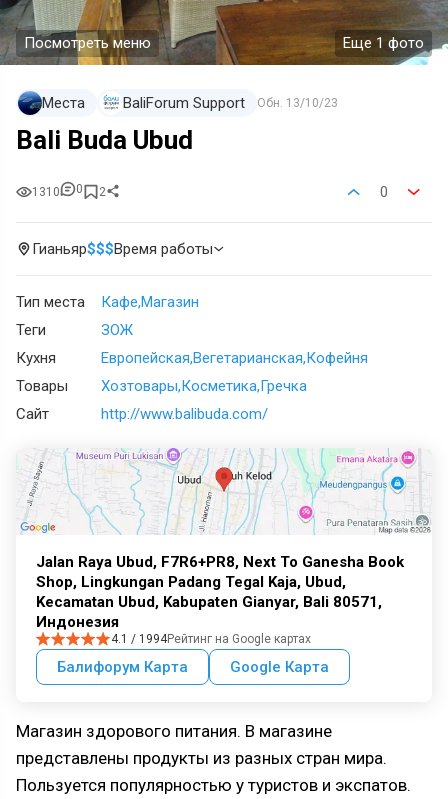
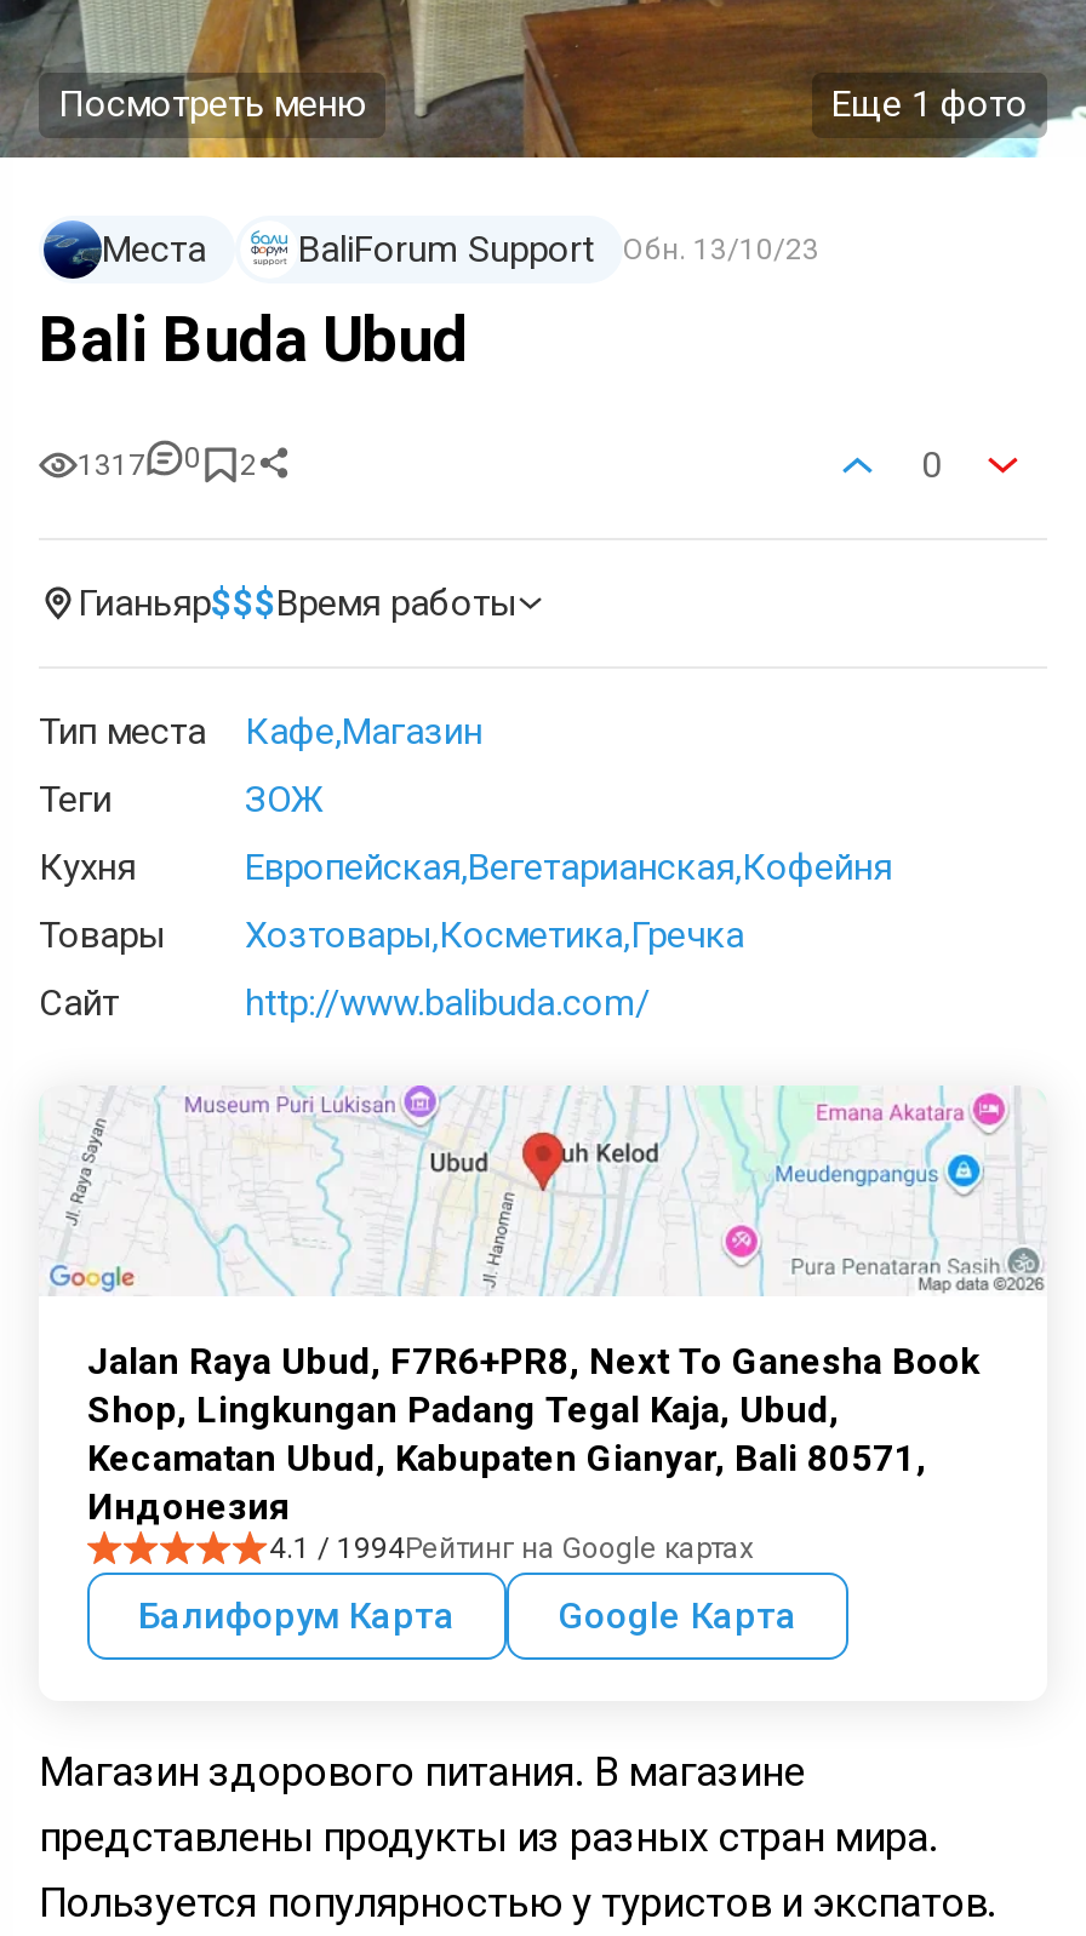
[32,182,106,199] 1310 0 2 -> [78,442,257,482] 1317 0 2

